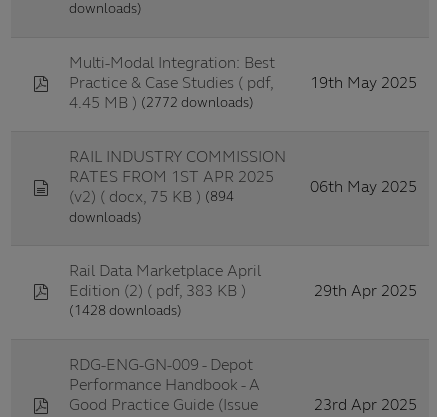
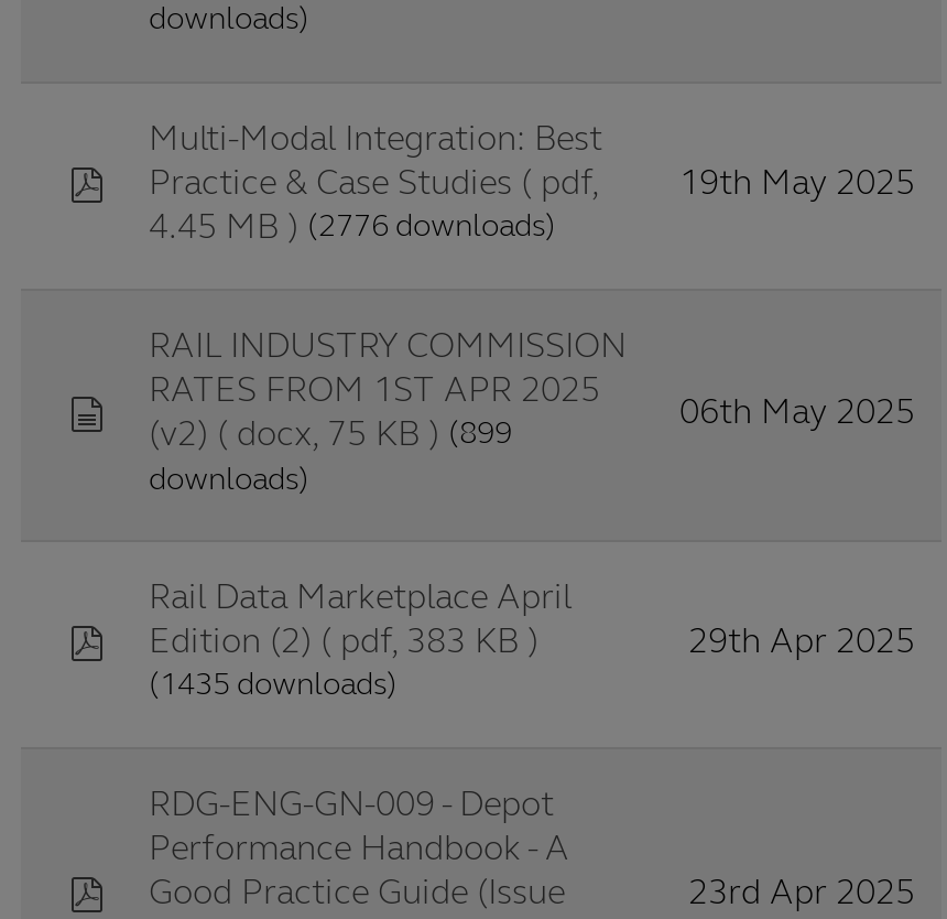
[69,96,254,112] 4.45 MB ) (2772 downloads) -> [149,213,556,248] 4.45 MB ) (2776 downloads)
[69,190,234,206] (v2) ( docx, 75 KB ) (894 -> [149,420,512,455] (v2) ( docx, 75 KB ) (899
[69,304,182,319] (1428 downloads) -> [149,671,398,704] (1435 downloads)

